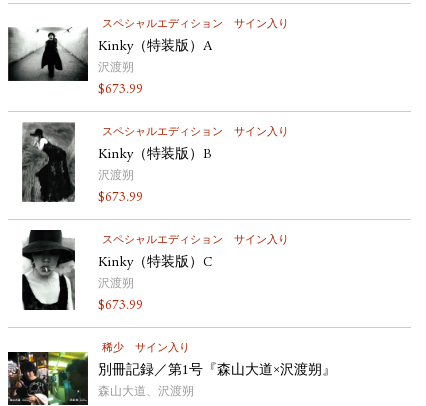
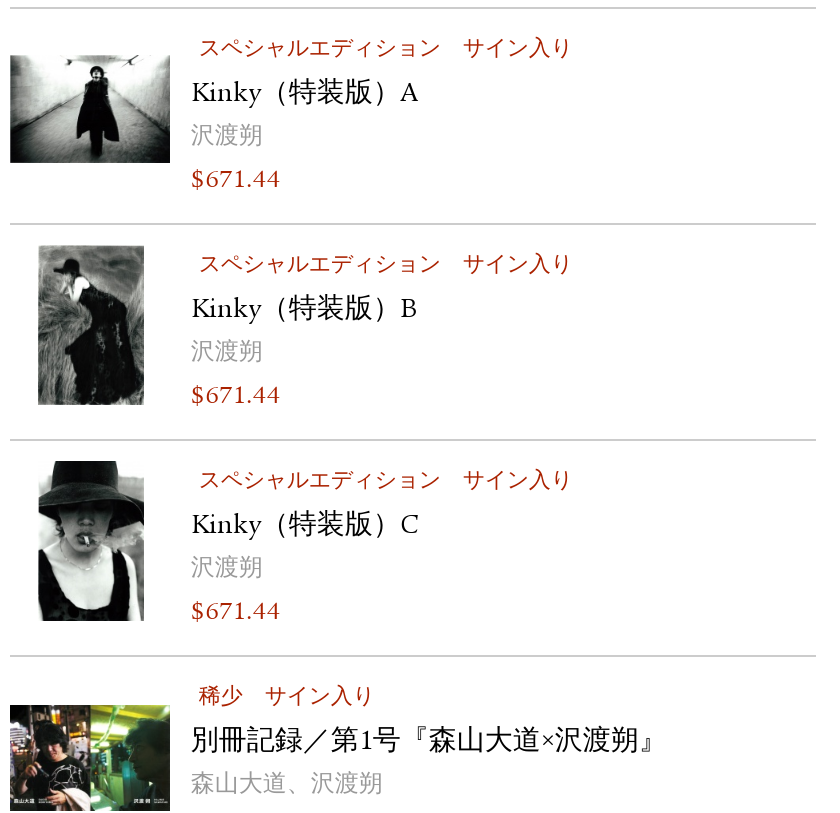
[98,84,143,97] $673.99 -> [191,170,281,196] $671.44
[98,192,143,205] $673.99 -> [191,386,281,412] $671.44
[98,300,143,313] $673.99 -> [191,602,281,628] $671.44

